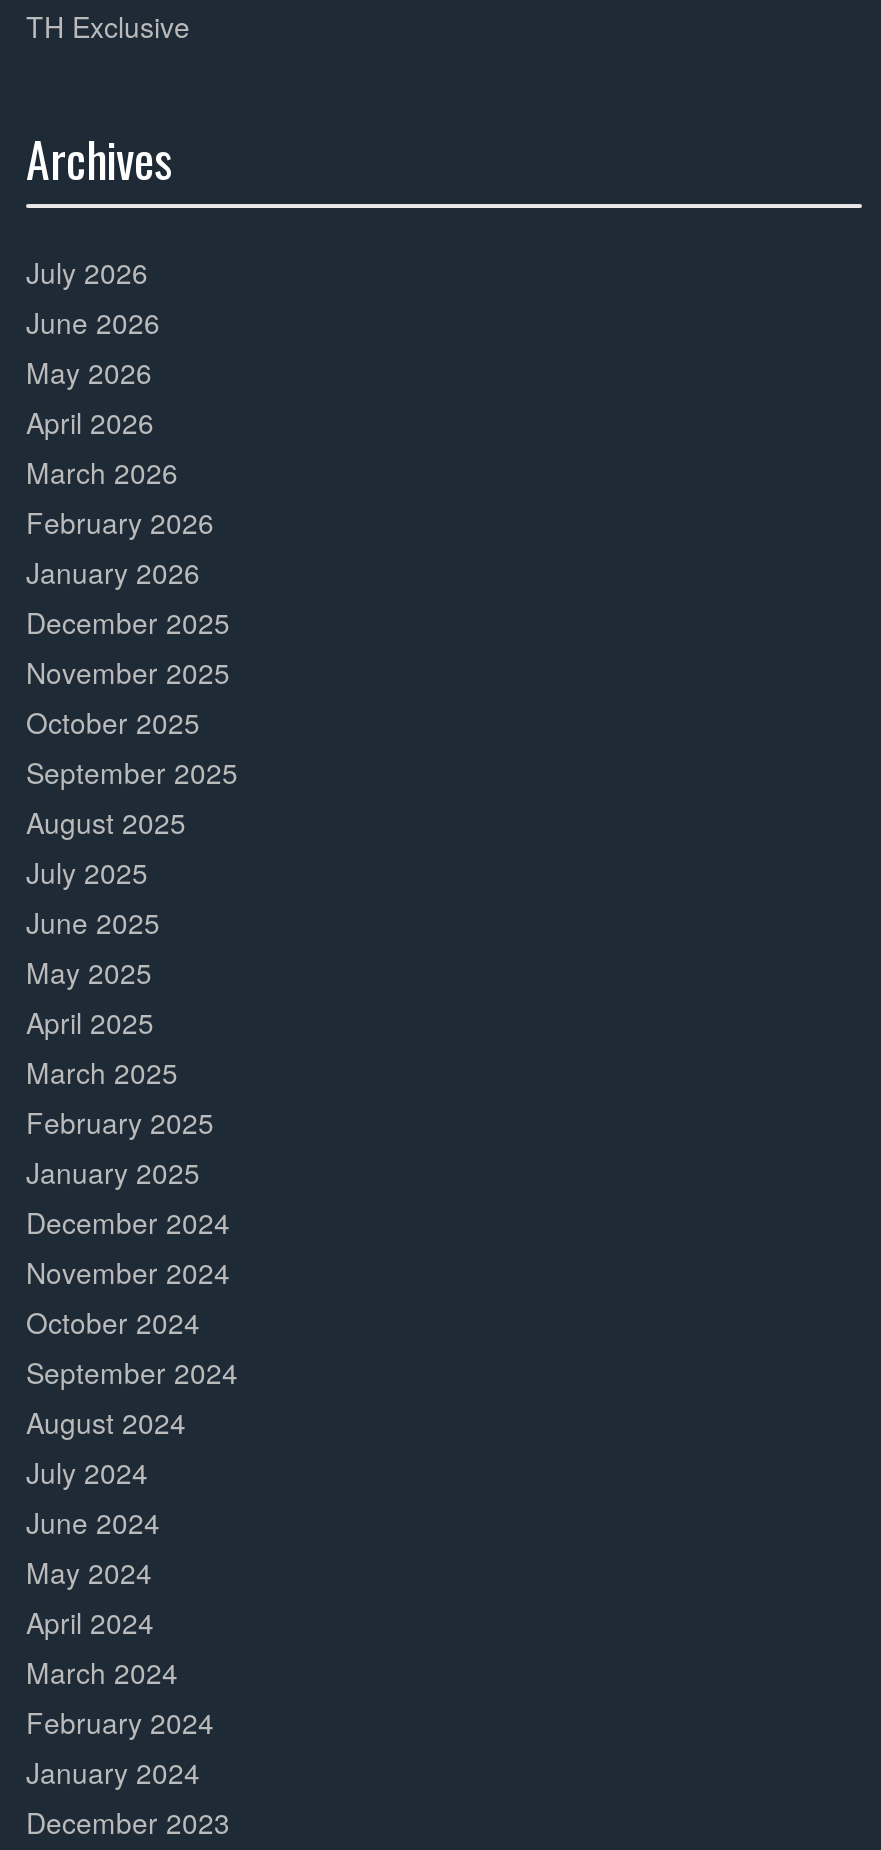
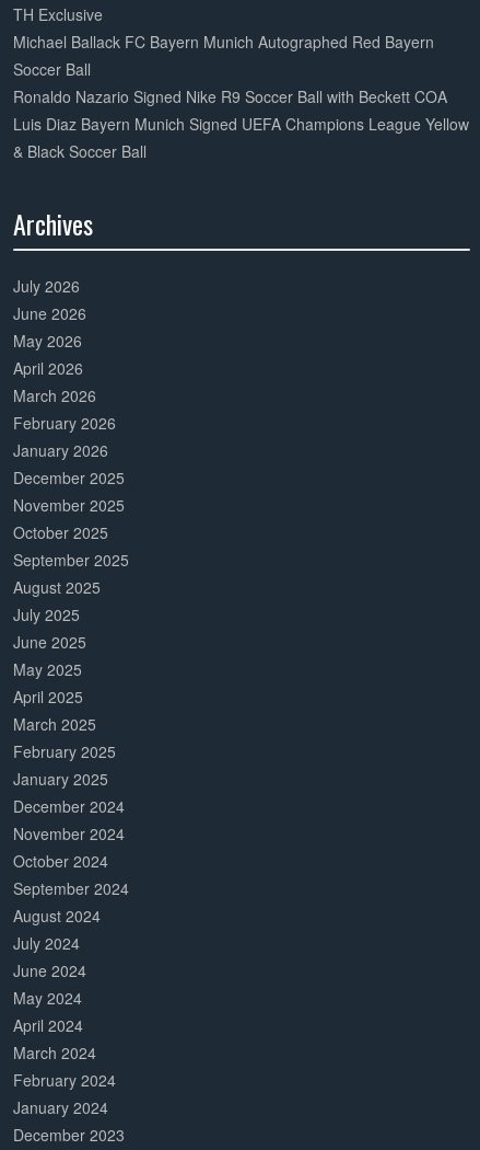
none -> [13,31,469,162] Michael Ballack FC Bayern Munich Autographed Red Bayern | Soccer Ball | Ronaldo Nazario Signed Nike R9 Soccer Ball with Beckett COA | Luis Diaz Bayern Munich Signed UEFA Champions League Yellow | & Black Soccer Ball

